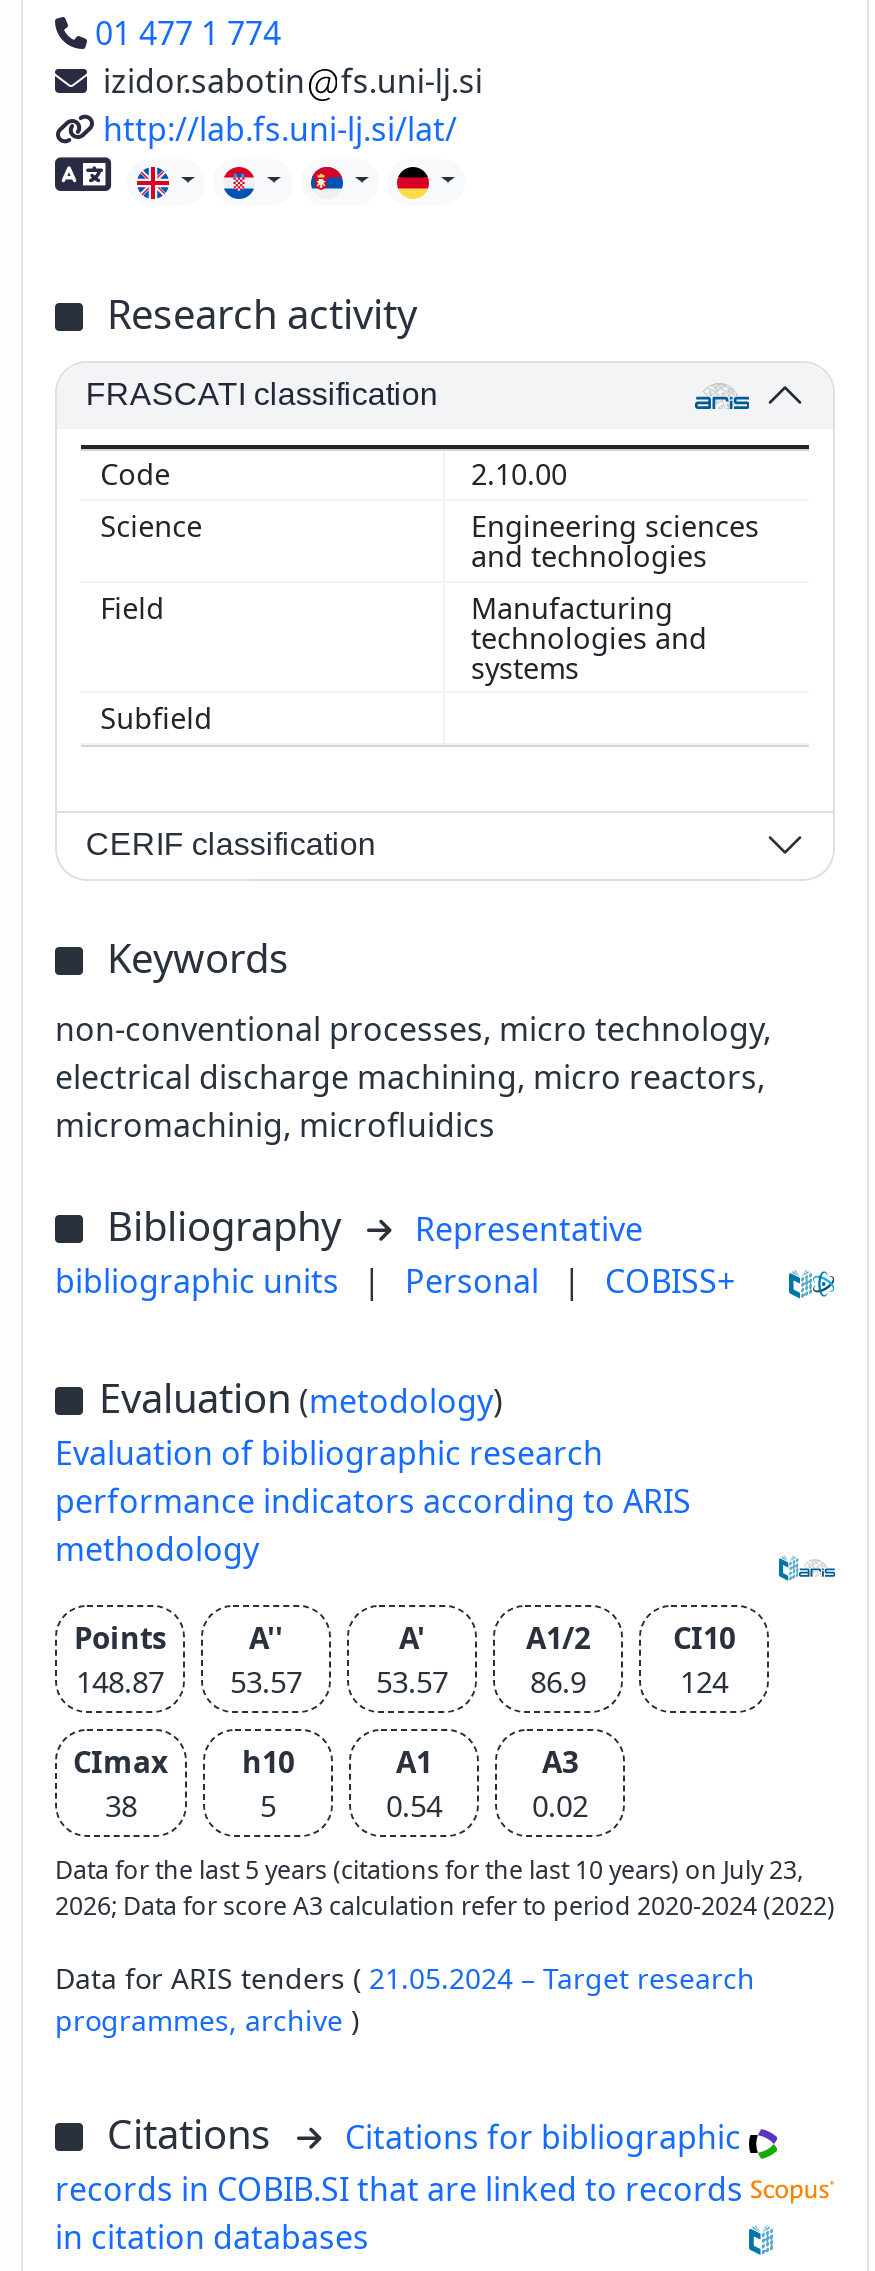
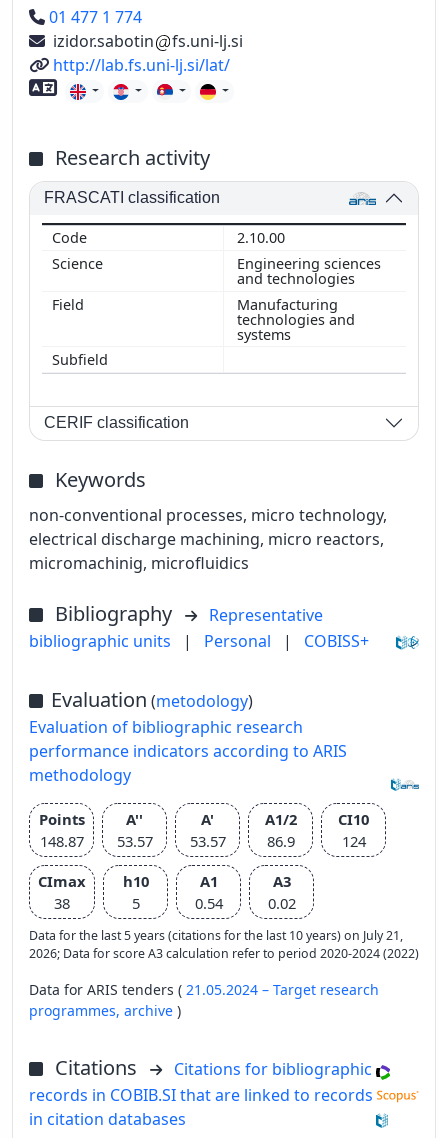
[55,1852,803,1886] Data for the last 5 years (citations for the last 10 years) on July 23, -> [29,927,403,944] Data for the last 5 years (citations for the last 10 years) on July 21,

